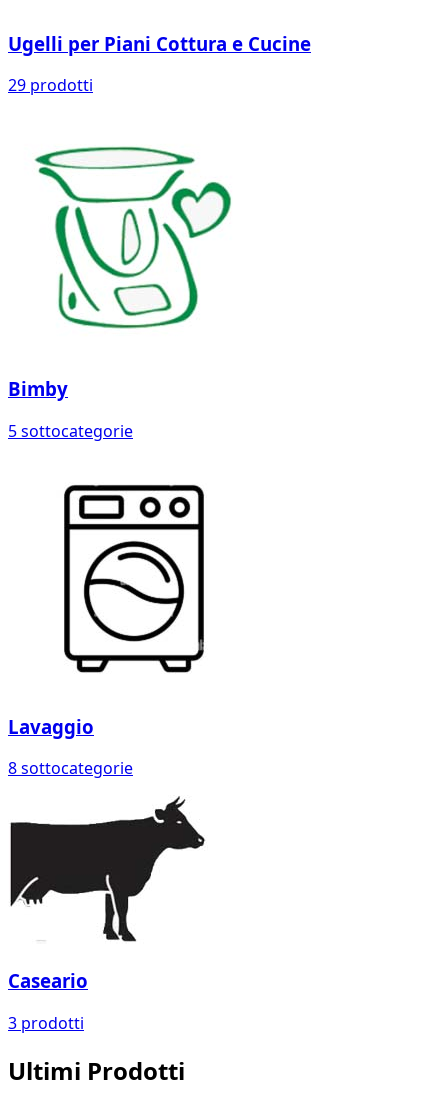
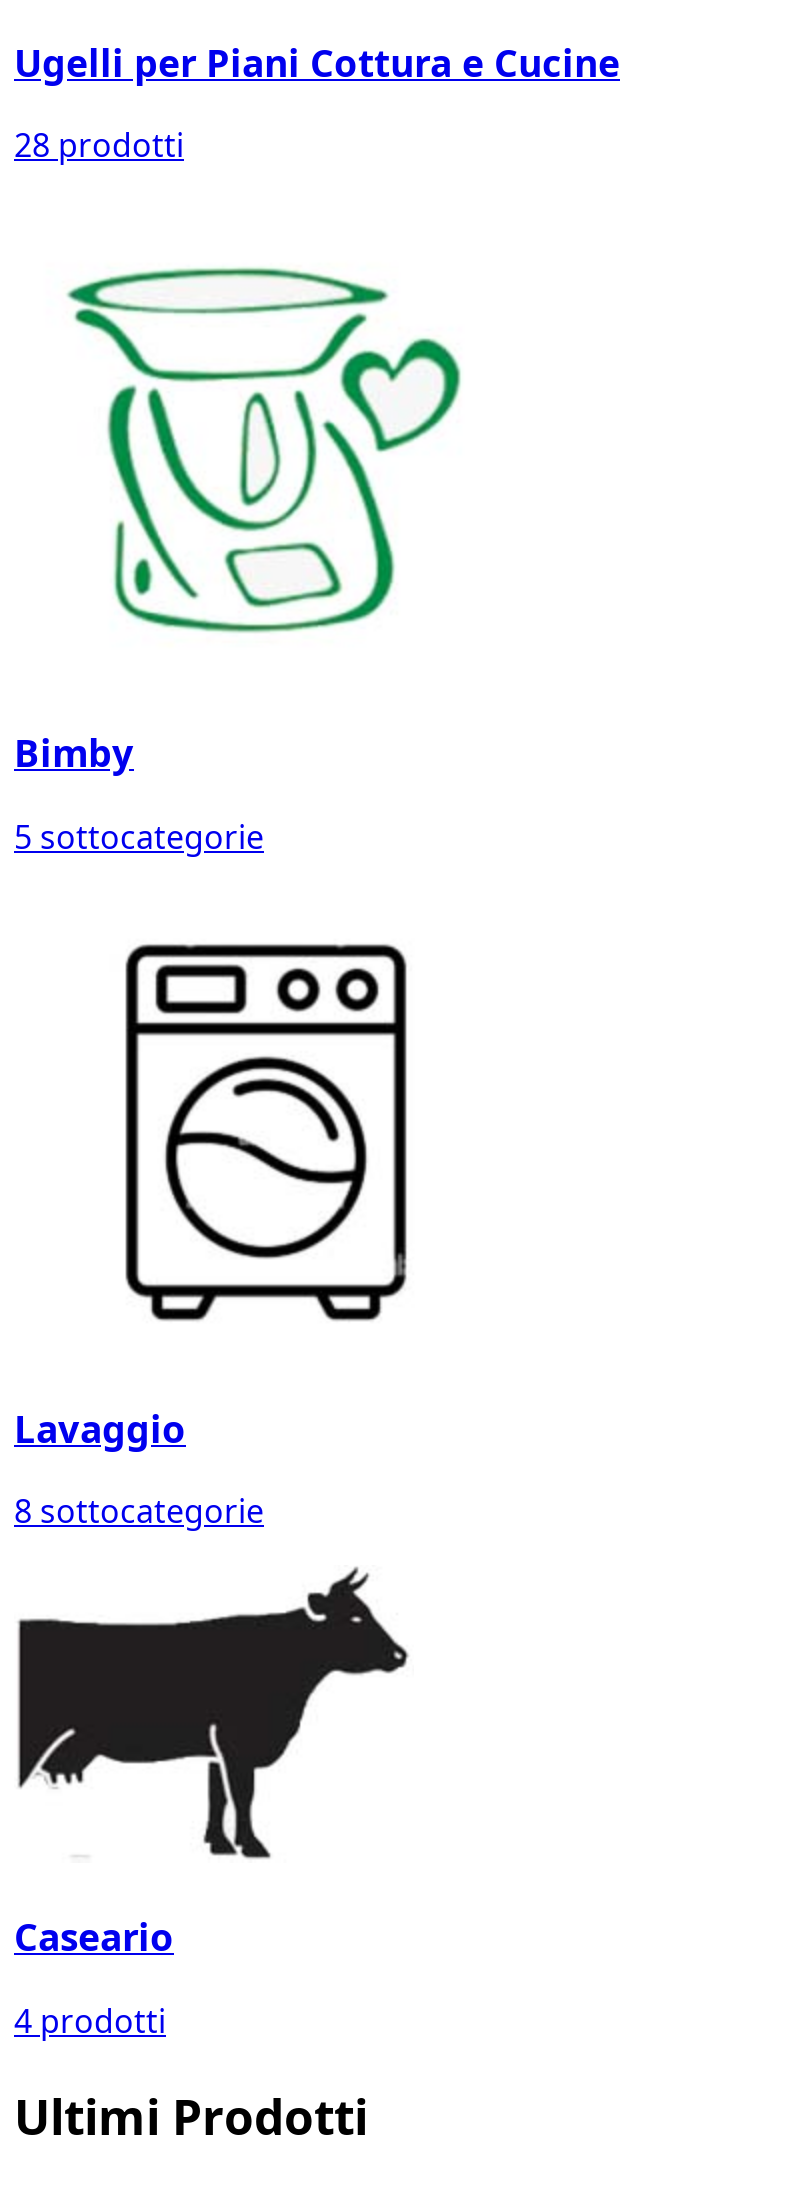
[8,74,93,96] 29 prodotti -> [14,124,184,168] 28 prodotti
[8,1012,84,1034] 3 prodotti -> [14,1999,166,2043] 4 prodotti

